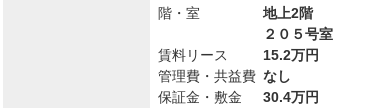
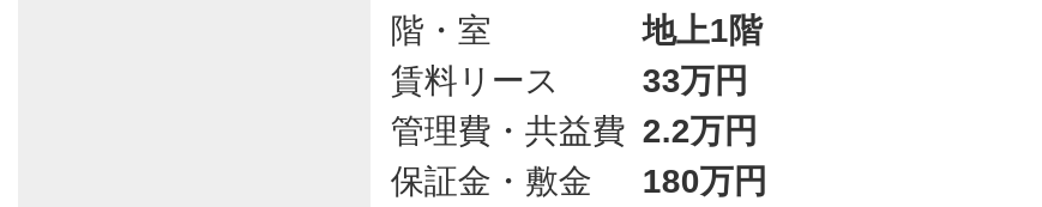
[263,5,333,42] 地上2階 | ２０５号室 -> [642,11,762,49] 地上1階
[158,47,319,84] 15.2万円 | 管理費・共益費 なし -> [390,61,757,150] 33万円 | 管理費・共益費 2.2万円
[158,89,319,105] 保証金・敷金 30.4万円 -> [390,162,767,200] 保証金・敷金 180万円

